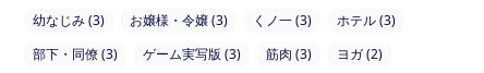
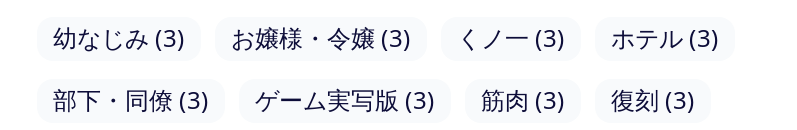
[33,45,383,63] 部下・同僚 (3) ゲーム実写版 (3) 筋肉 (3) ヨガ (2) -> [53,83,695,117] 部下・同僚 (3) ゲーム実写版 (3) 筋肉 (3) 復刻 (3)

